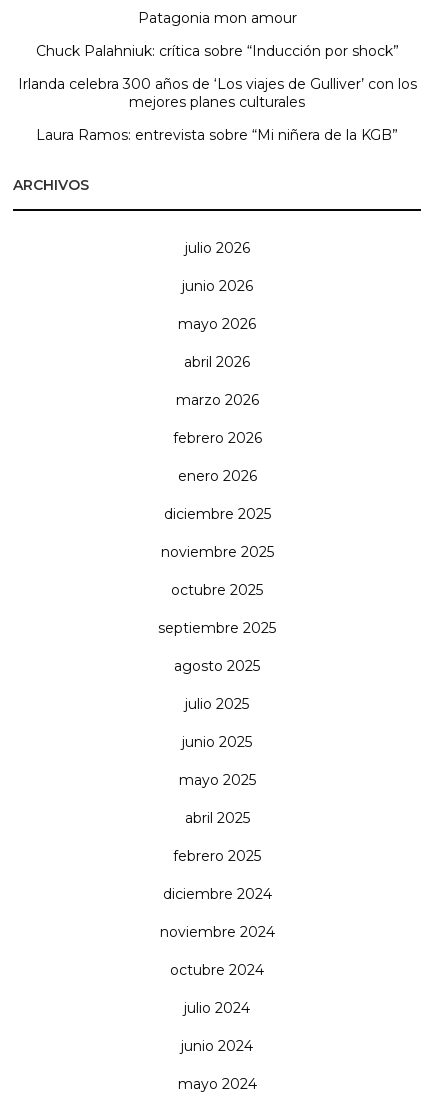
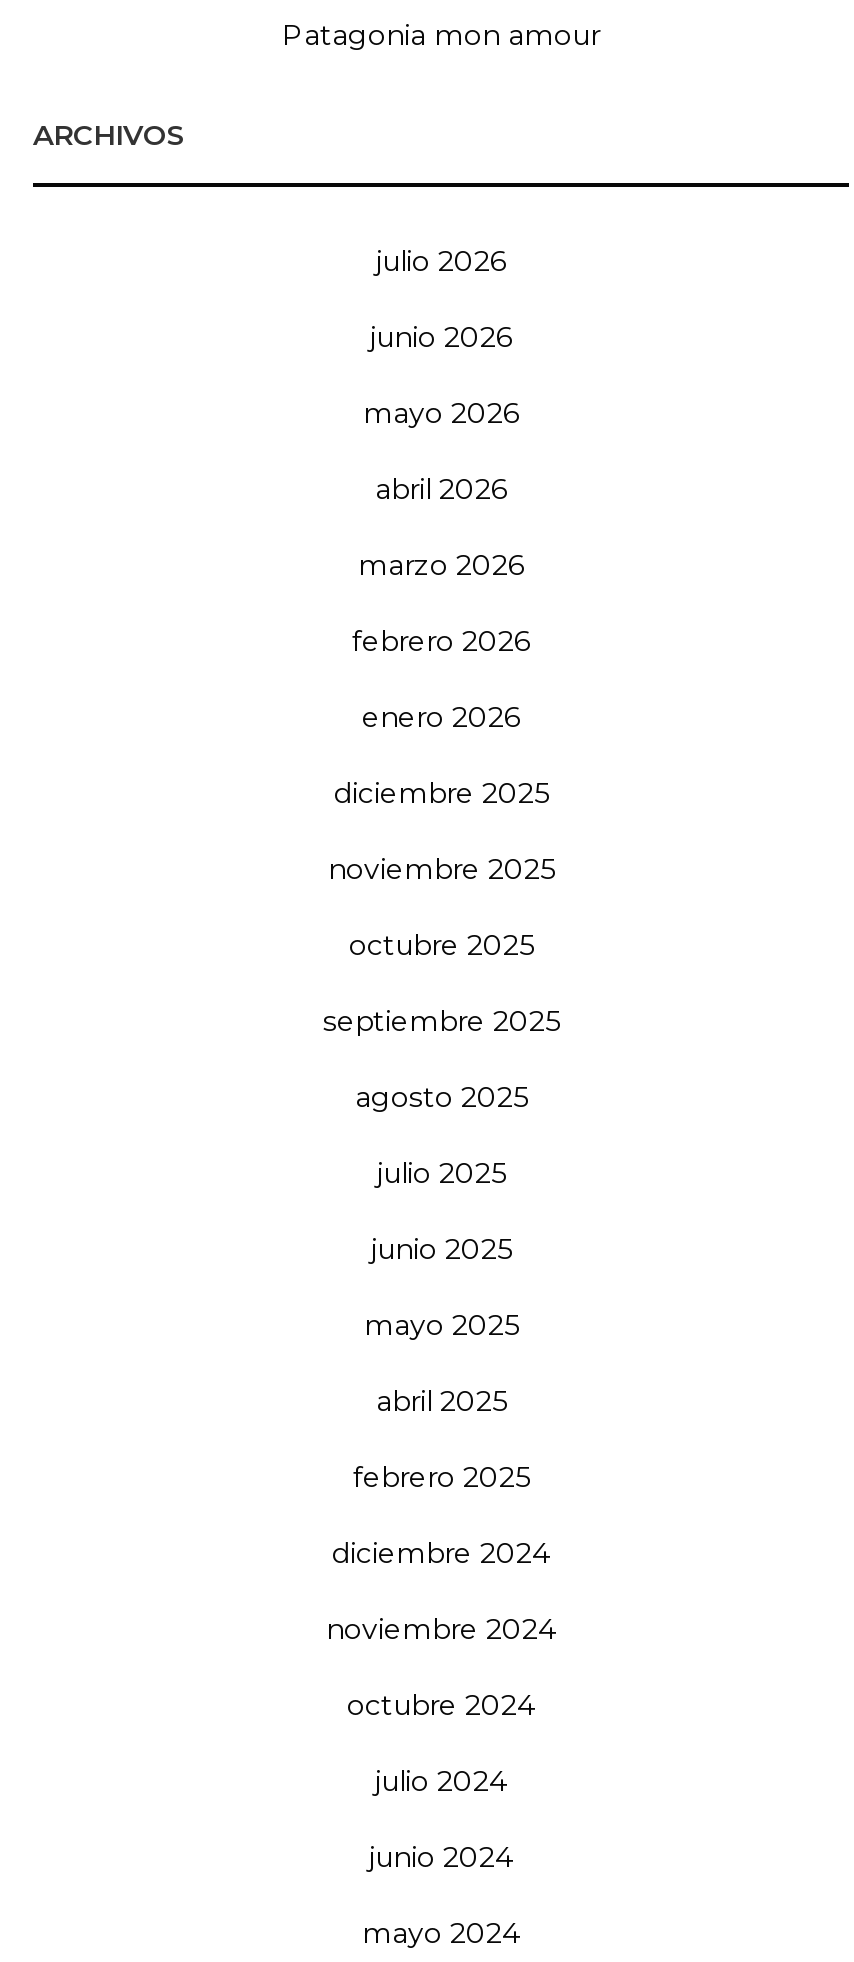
[17,42,416,144] Chuck Palahniuk: crítica sobre “Inducción por shock” | Irlanda celebra 300 años de ‘Los viajes de Gulliver’ con los | mejores planes culturales | Laura Ramos: entrevista sobre “Mi niñera de la KGB” -> none

